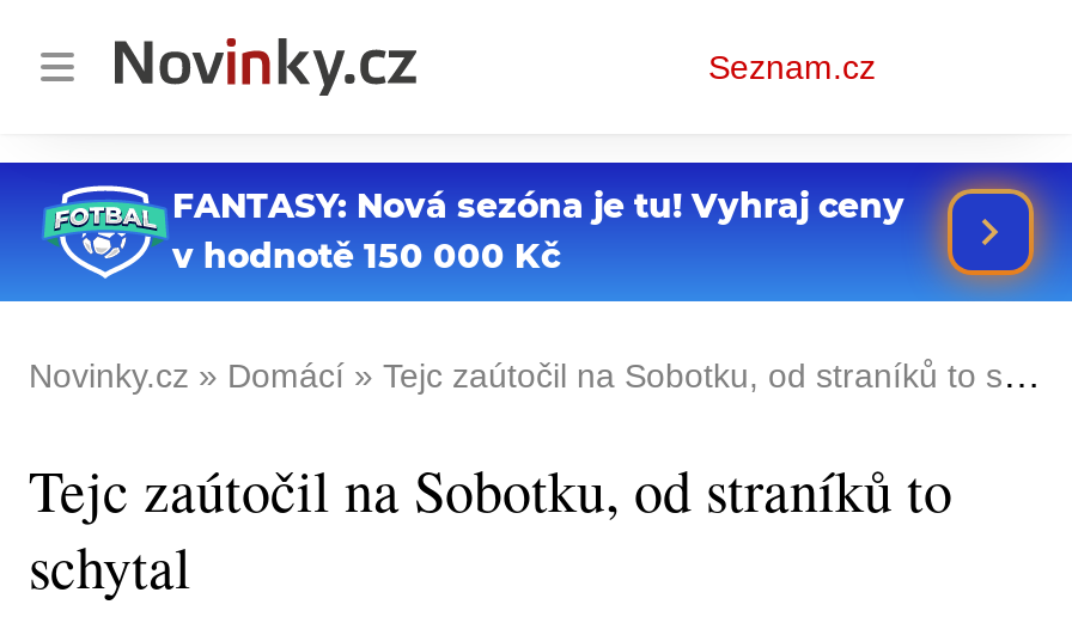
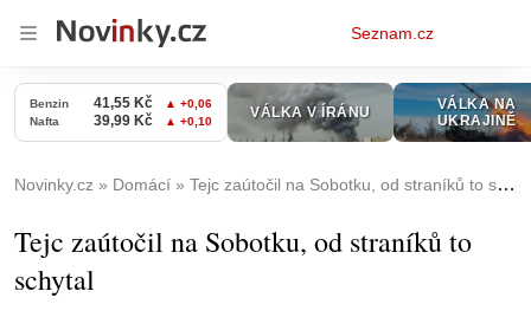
[7,160,1065,304] [image] -> [4,80,527,148] [image]

